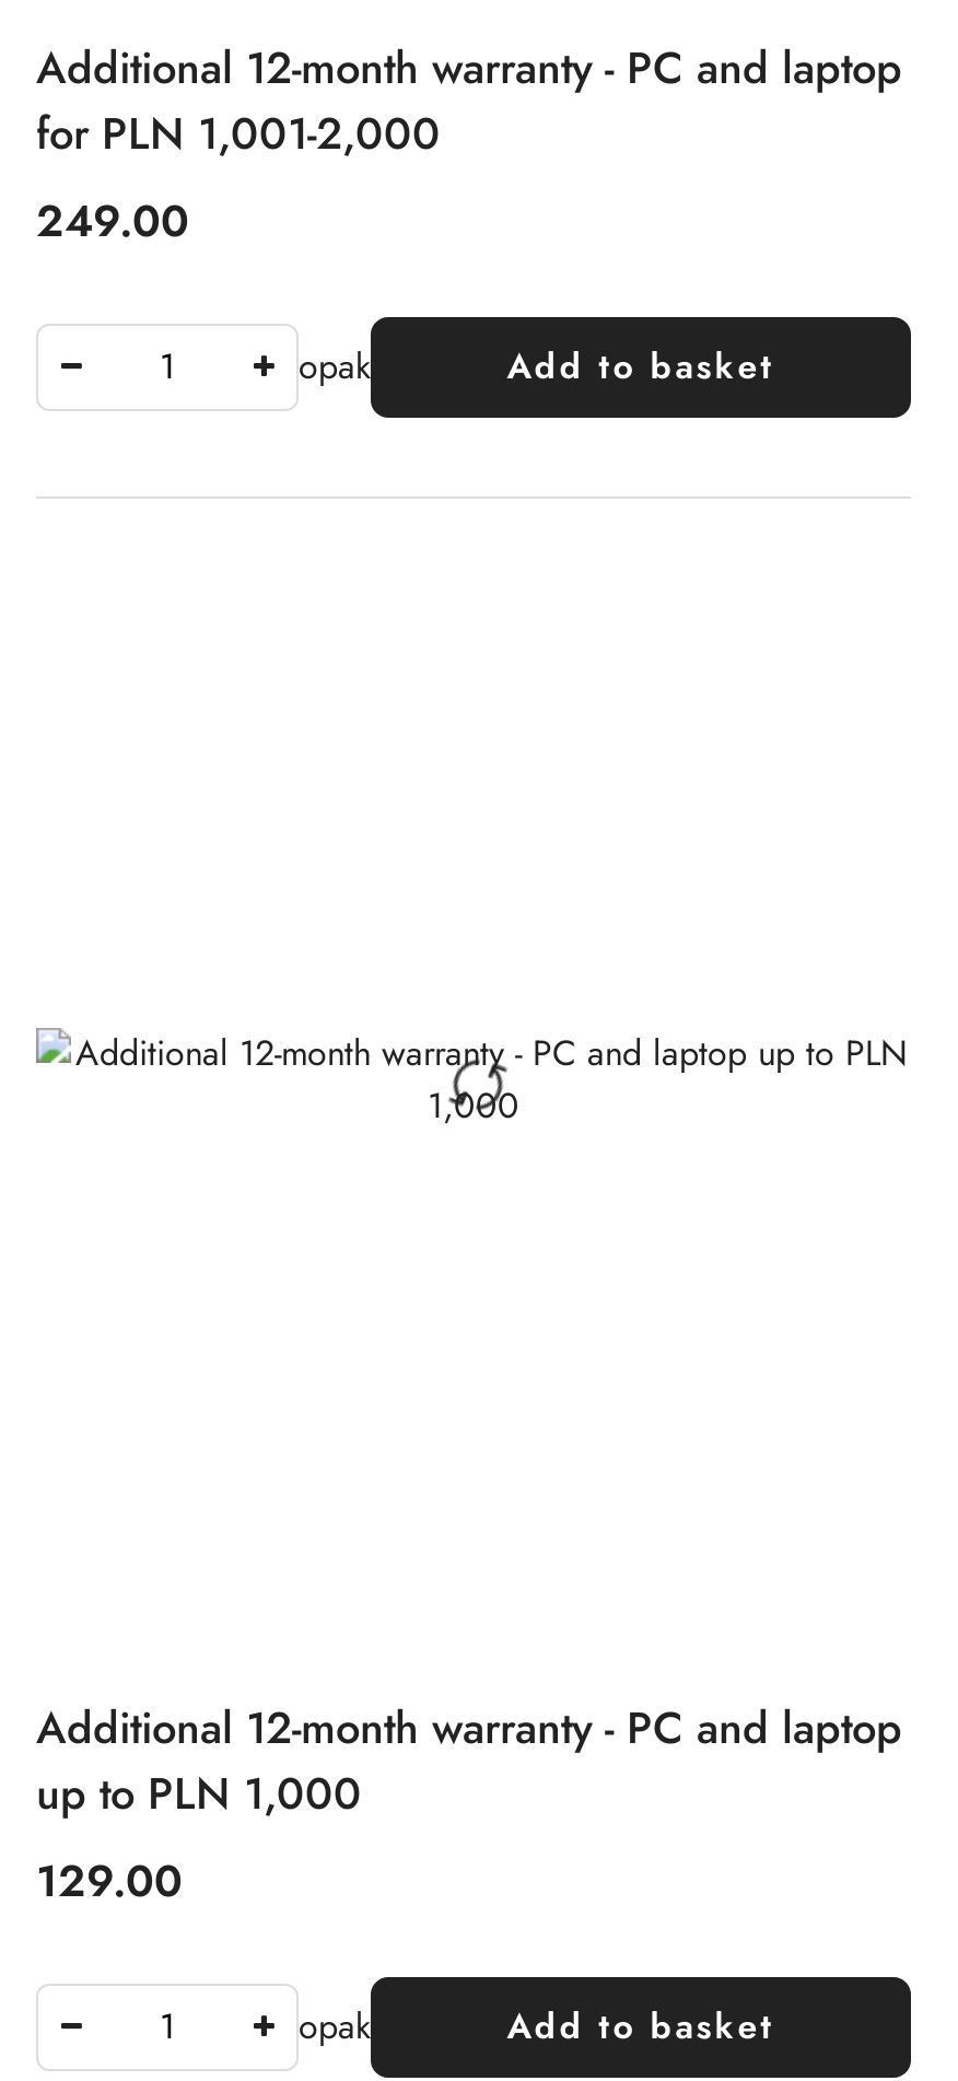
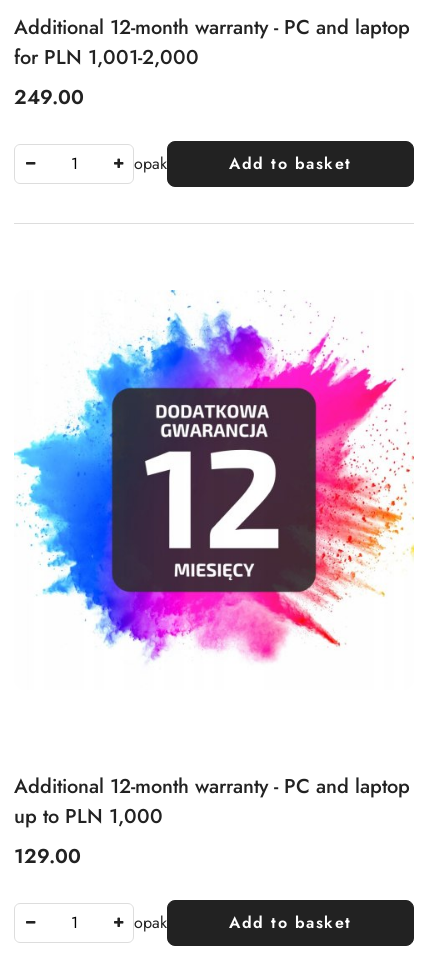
none -> [13,289,415,662] [image]

